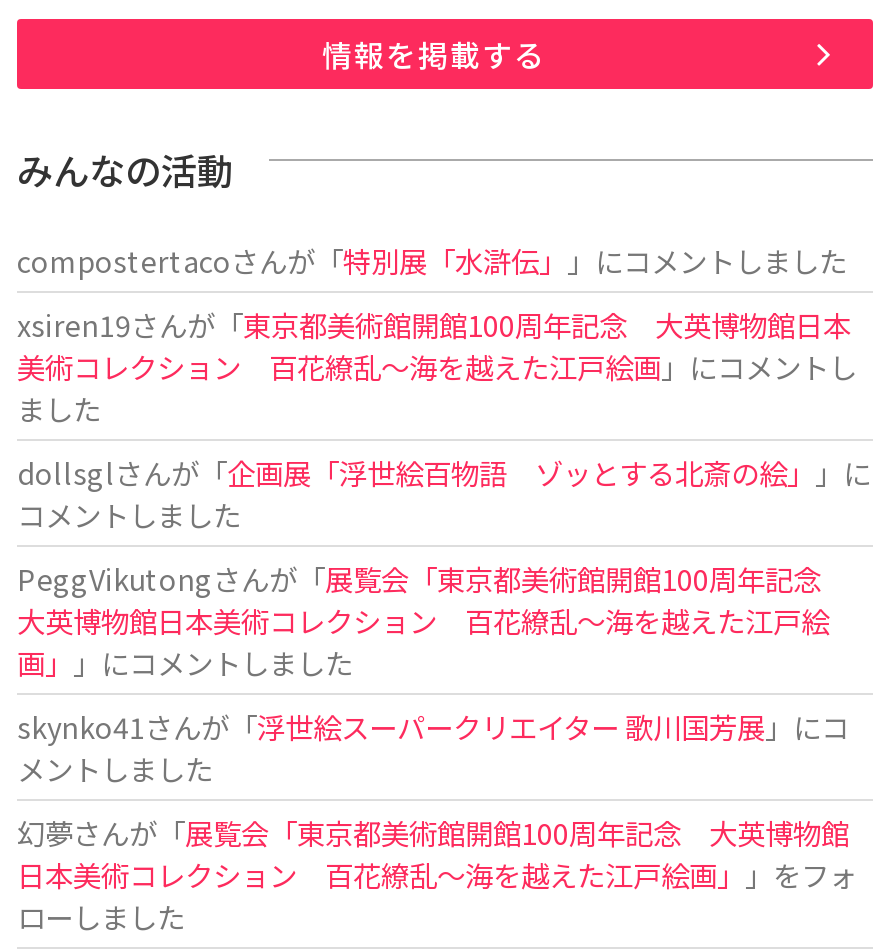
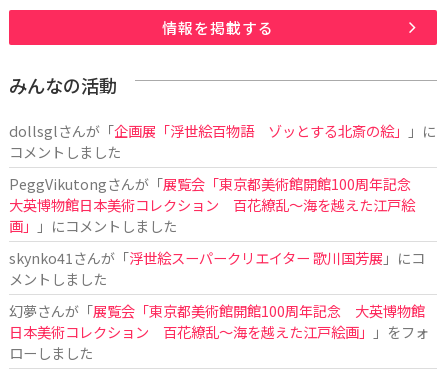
[17,239,857,429] compostertacoさんが「特別展「水滸伝」」にコメントしました | xsiren19さんが「東京都美術館開館100周年記念 大英博物館日本 | 美術コレクション 百花繚乱～海を越えた江戸絵画」にコメントし | ました -> none

